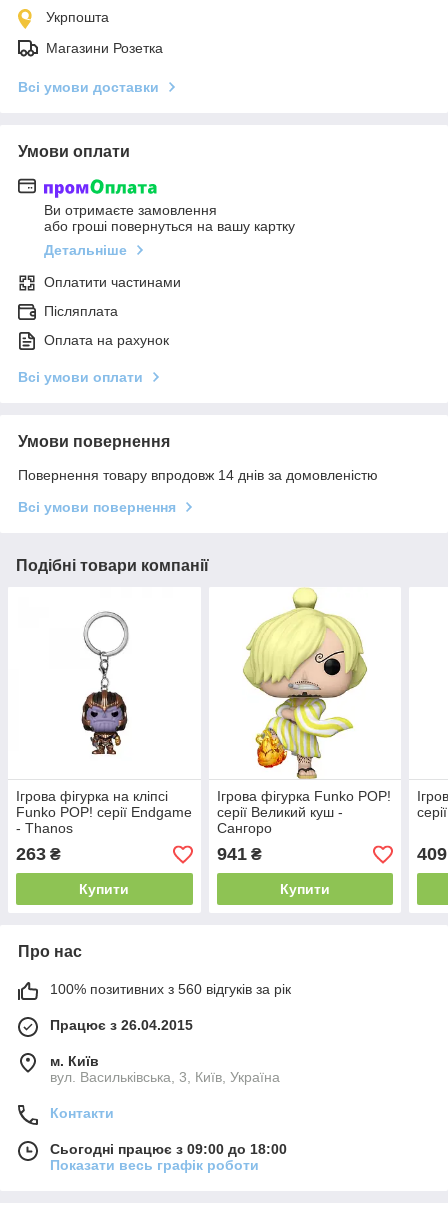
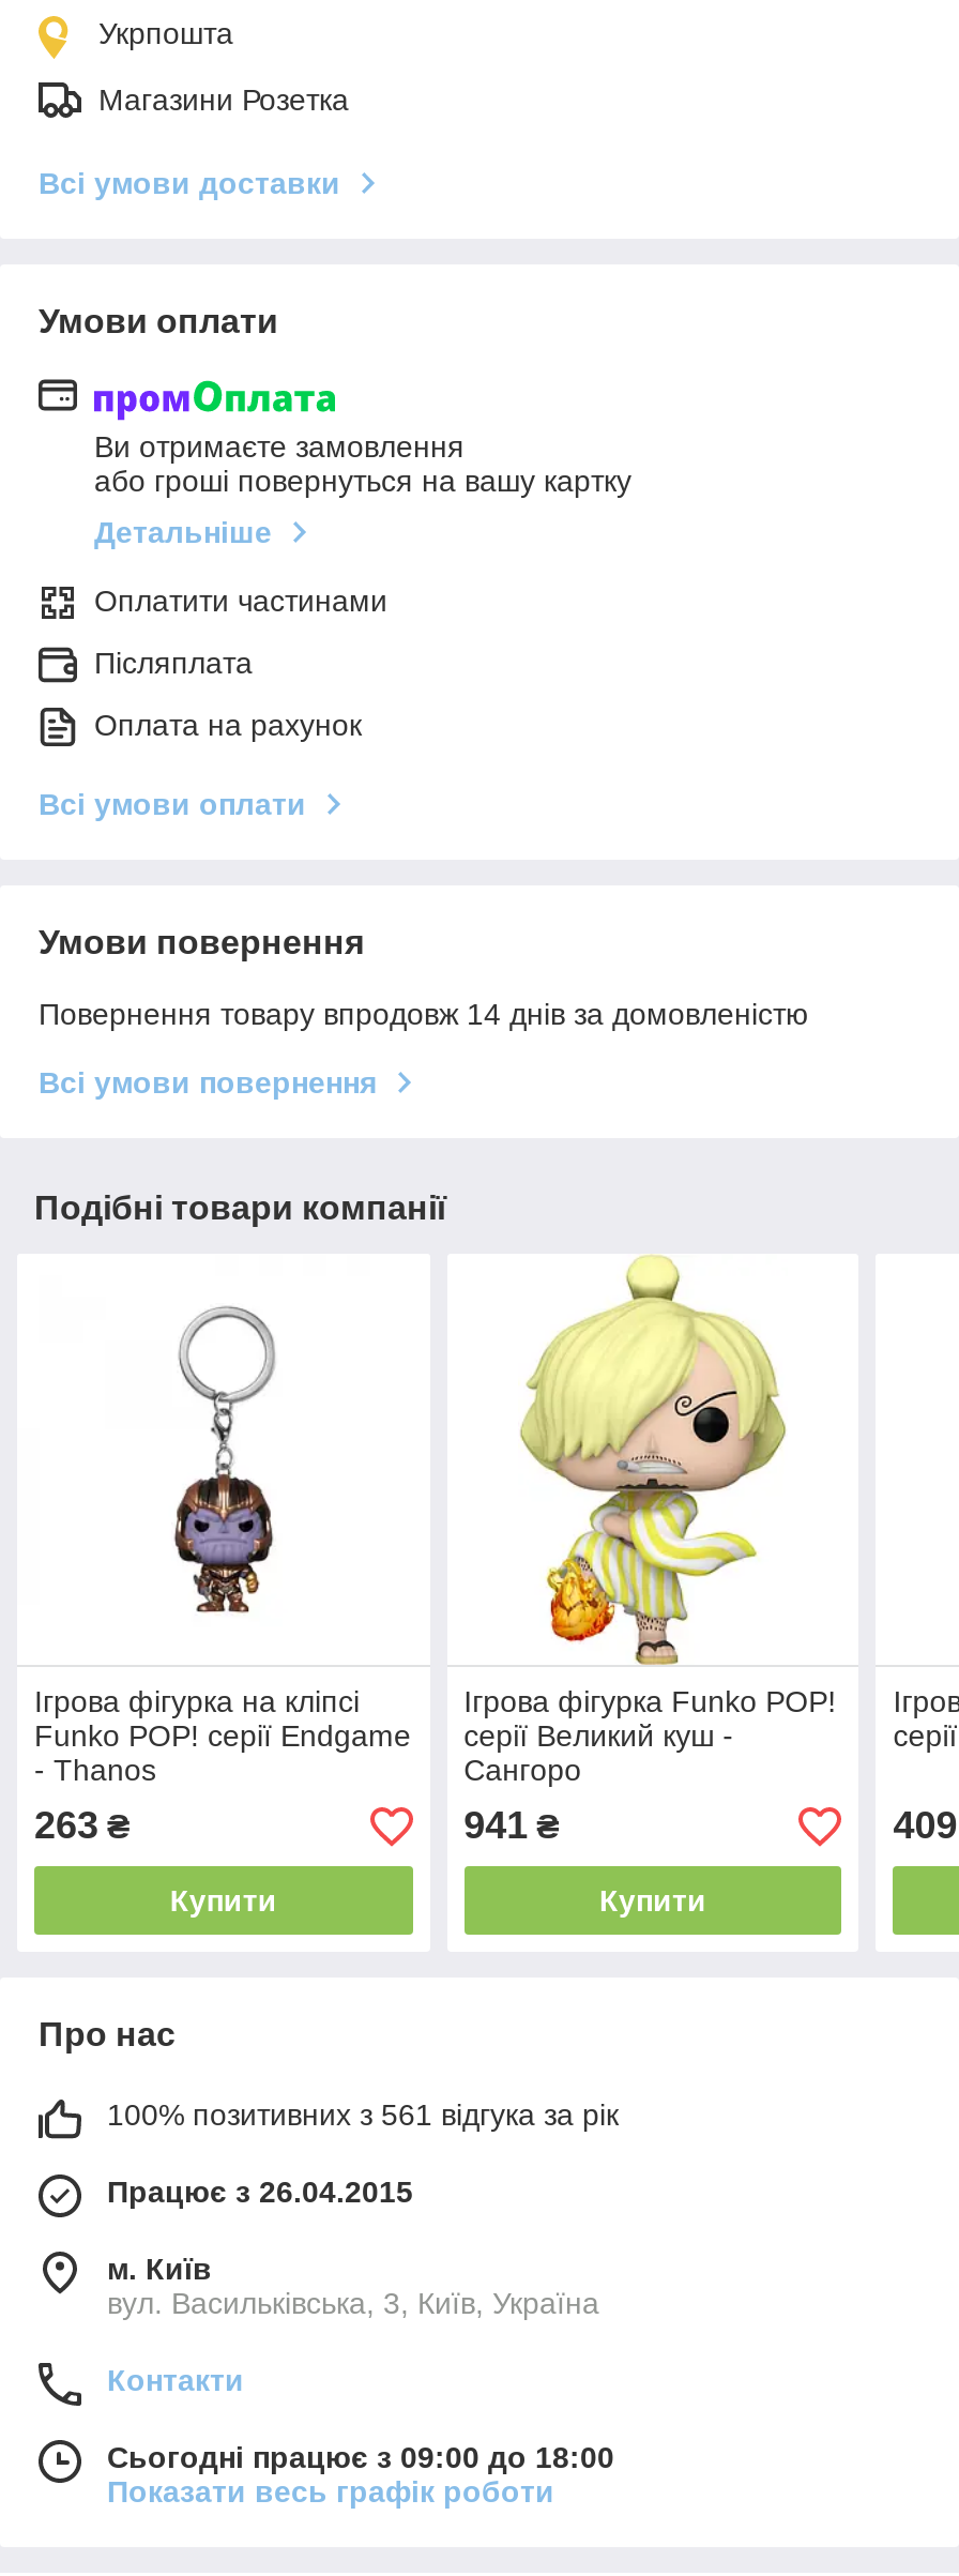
[50,981,291,997] 100% позитивних з 560 відгуків за рік -> [107,2098,619,2133] 100% позитивних з 561 відгука за рік

